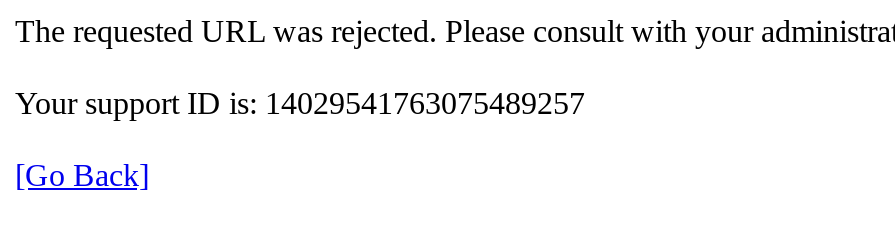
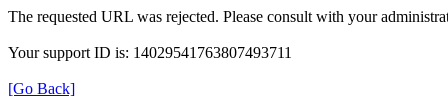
[15,86,585,120] Your support ID is: 14029541763075489257 -> [8,44,292,61] Your support ID is: 14029541763807493711

